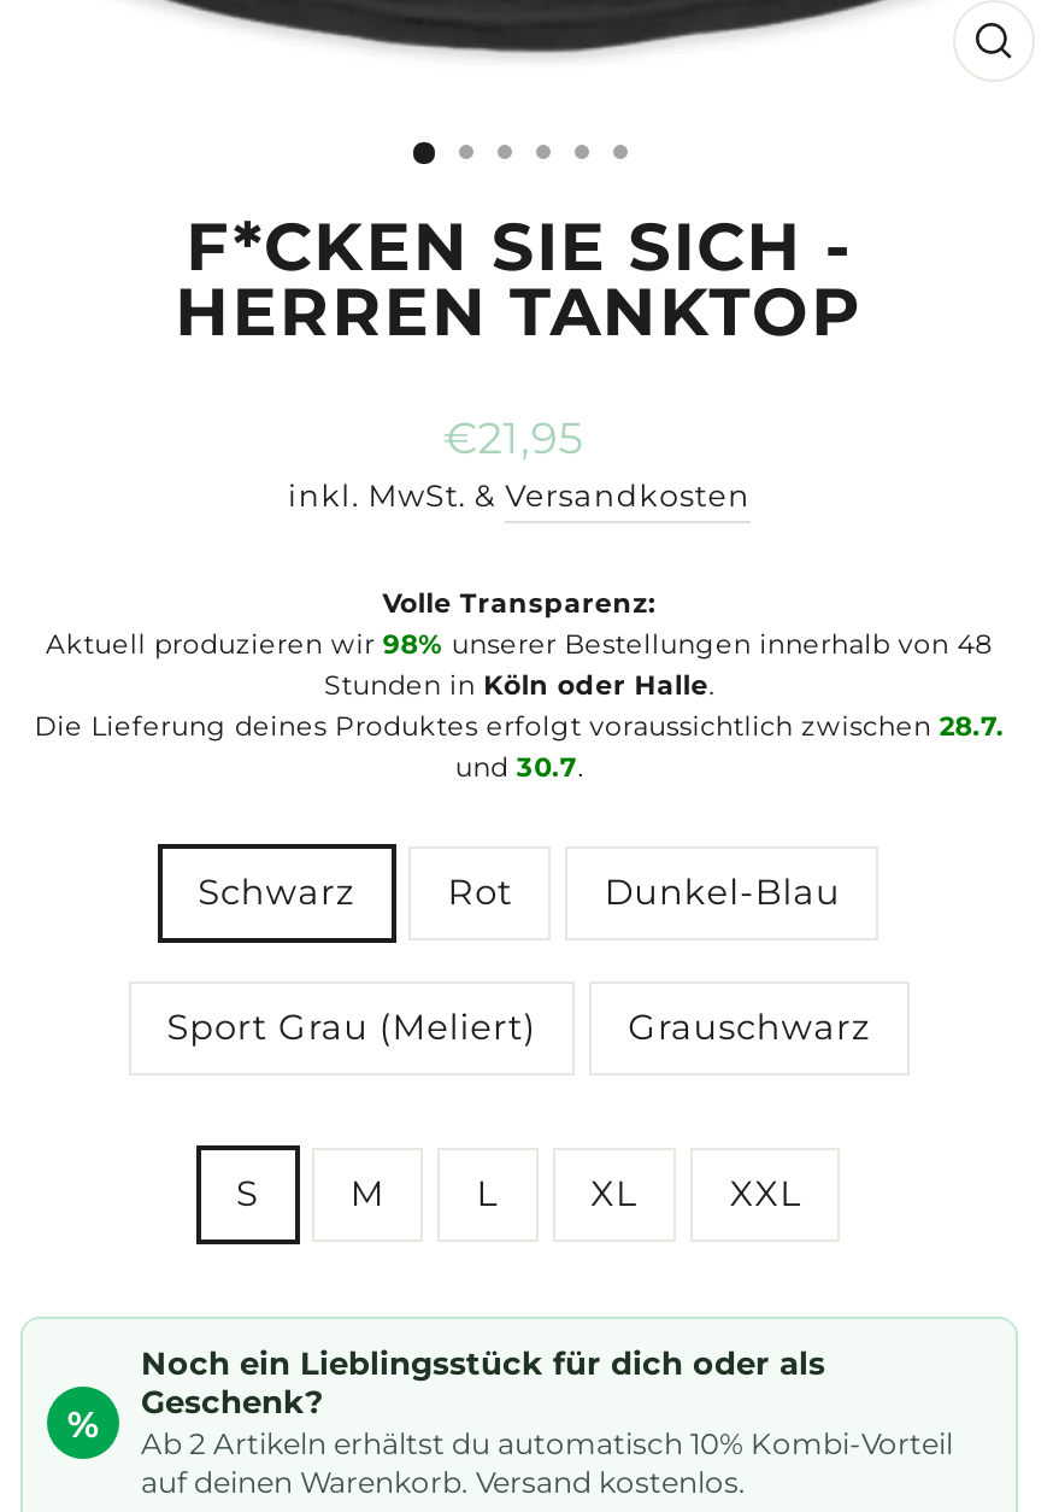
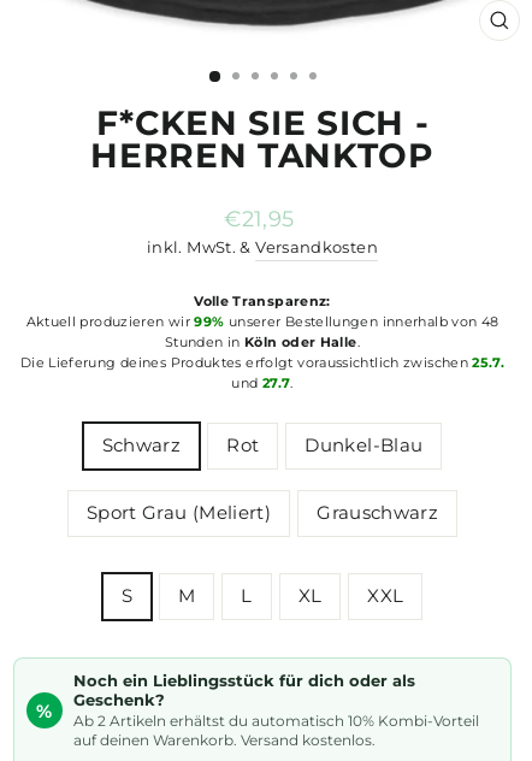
[46,628,993,661] Aktuell produzieren wir 98% unserer Bestellungen innerhalb von 48 -> [26,313,499,330] Aktuell produzieren wir 99% unserer Bestellungen innerhalb von 48
[34,710,1004,743] Die Lieferung deines Produktes erfolgt voraussichtlich zwischen 28.7. -> [20,354,505,371] Die Lieferung deines Produktes erfolgt voraussichtlich zwischen 25.7.
[455,751,584,784] und 30.7. -> [231,375,293,392] und 27.7.

